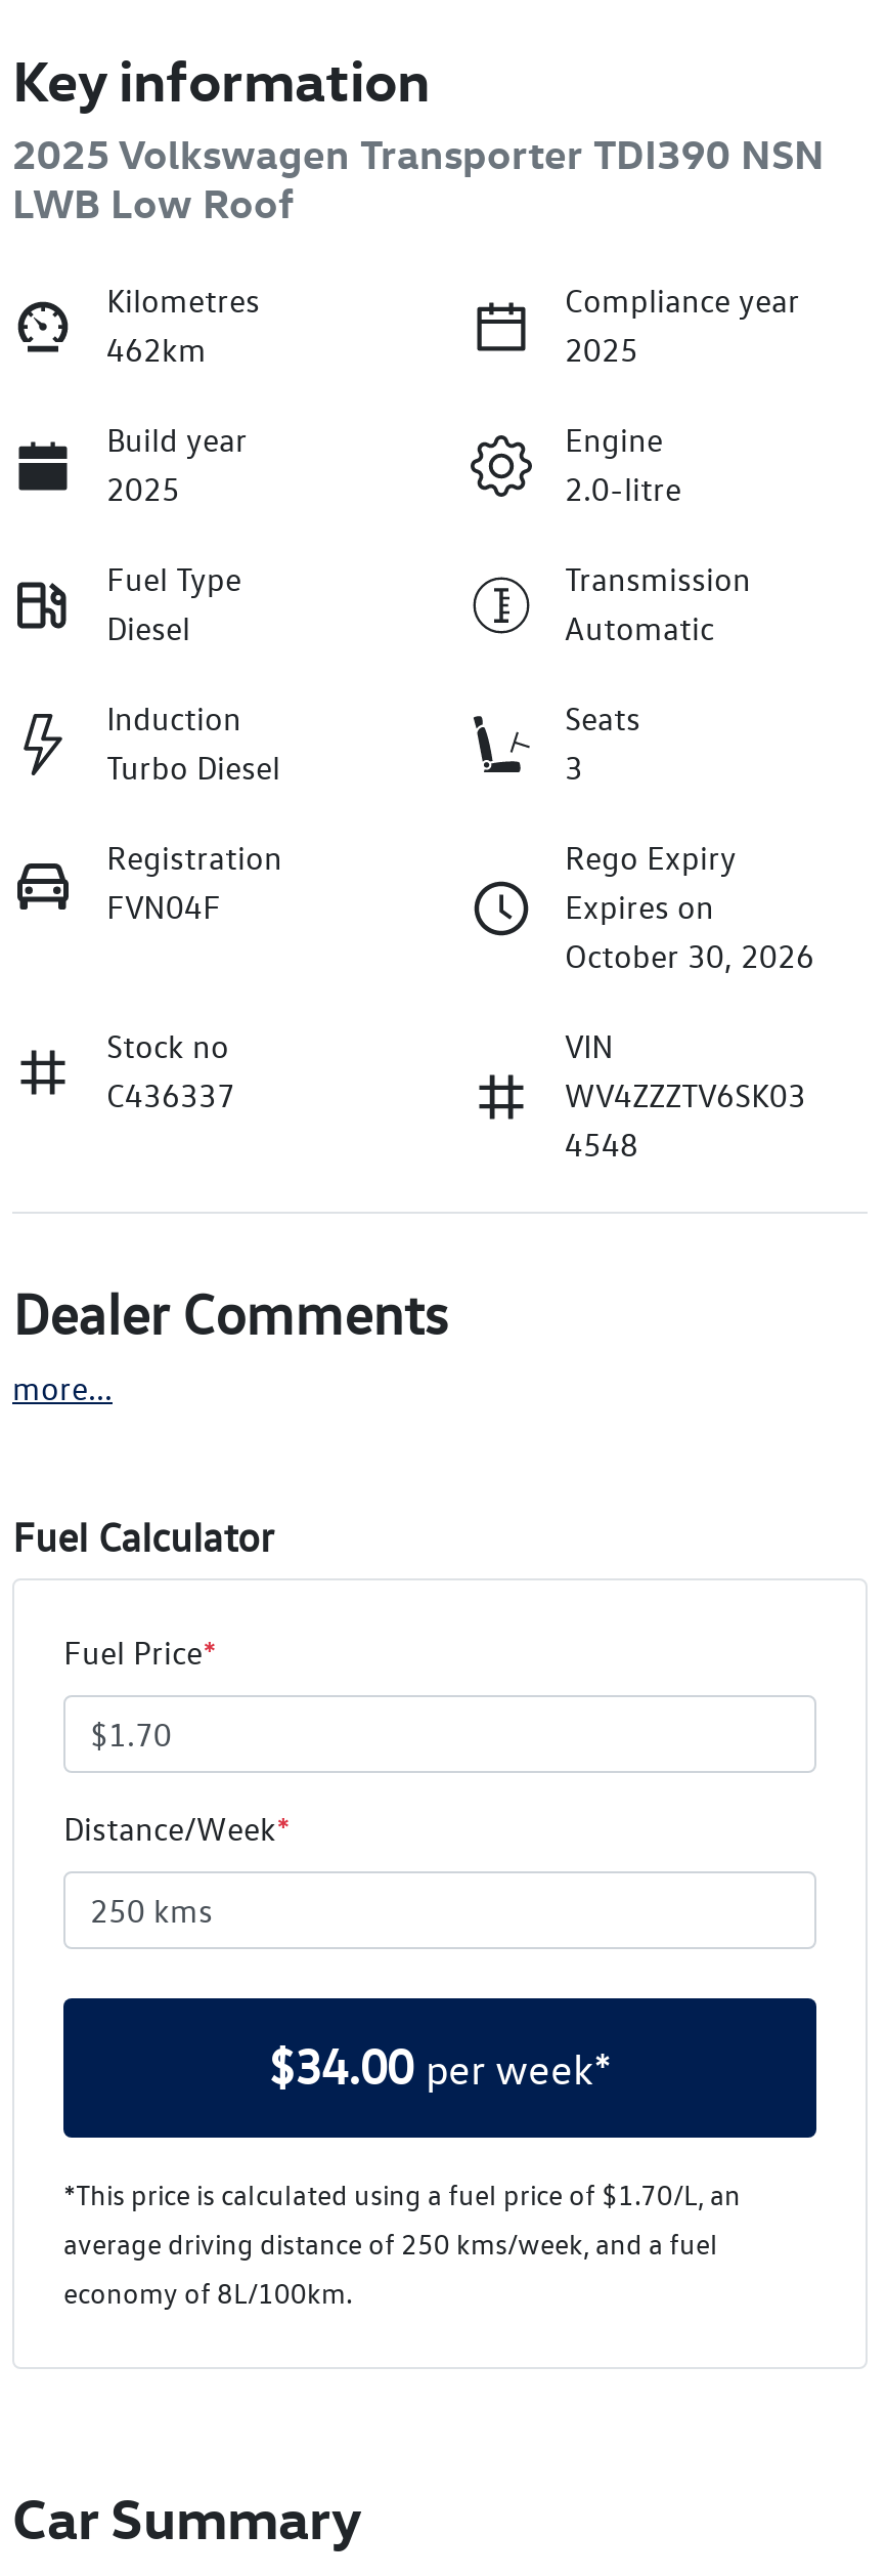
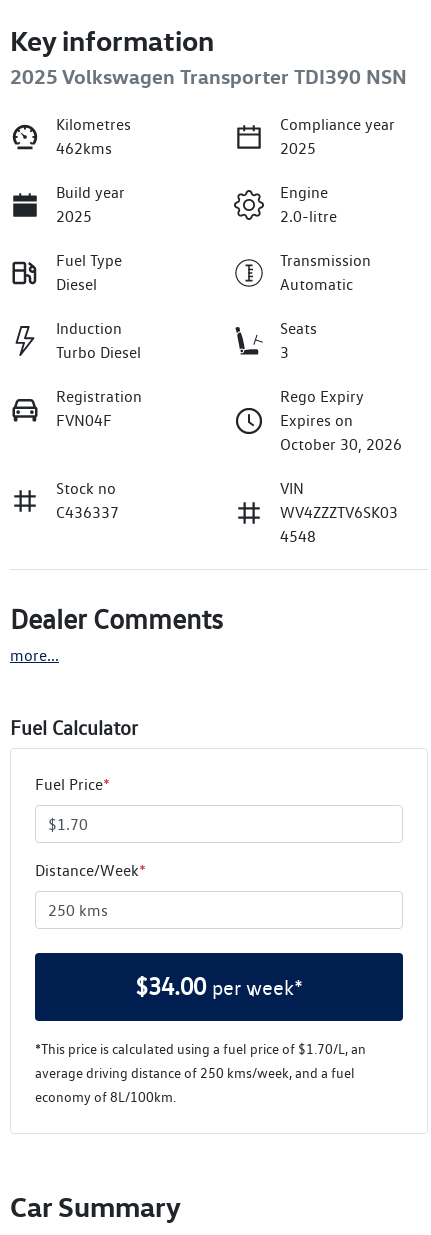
[12,178,295,229] LWB Low Roof -> none
[106,331,207,370] 462km -> [56,139,112,158] 462kms

